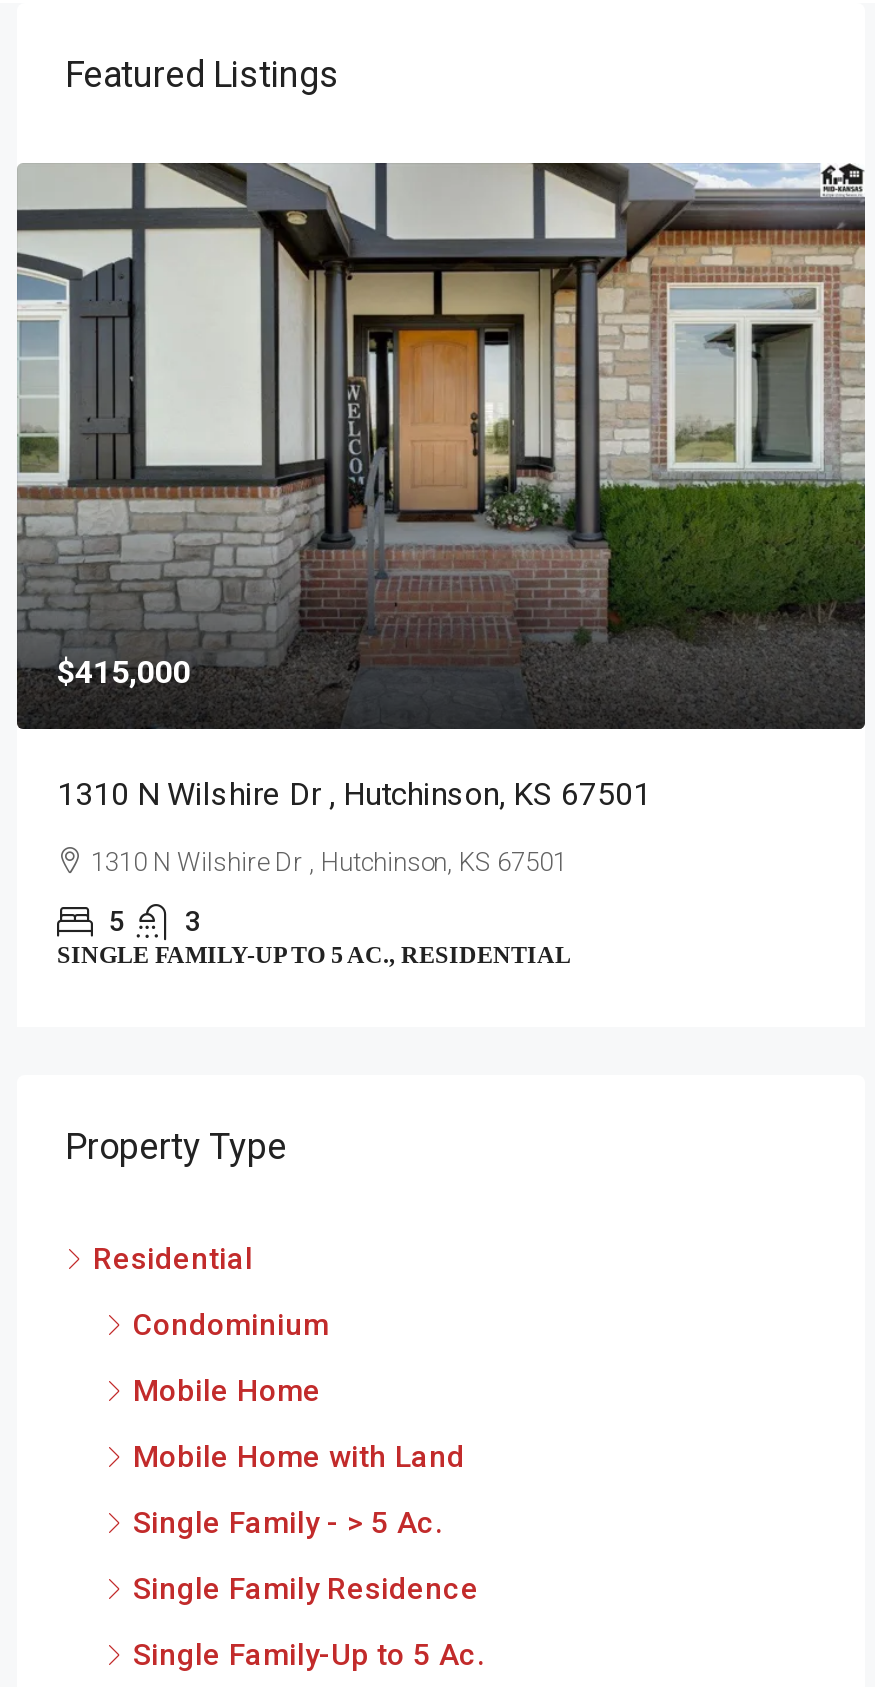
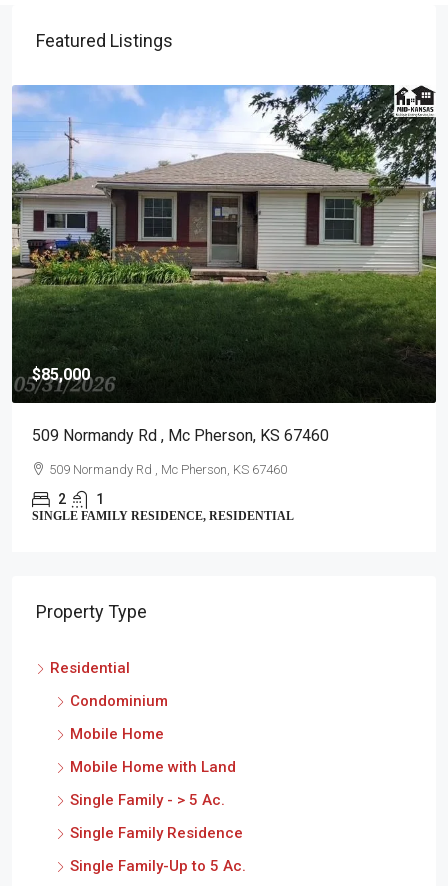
[15,161,865,729] [image] | $415,000 -> [12,84,436,403] [image] | $85,000
[57,774,651,812] 1310 N Wilshire Dr , Hutchinson, KS 67501 -> [32,426,329,445] 509 Normandy Rd , Mc Pherson, KS 67460
[91,846,567,876] 1310 N Wilshire Dr , Hutchinson, KS 67501 -> [49,462,287,477] 509 Normandy Rd , Mc Pherson, KS 67460
[57,904,571,968] 5 | 3 | SINGLE FAMILY-UP TO 5 AC., RESIDENTIAL -> [32,491,294,523] 2 | 1 | SINGLE FAMILY RESIDENCE, RESIDENTIAL

